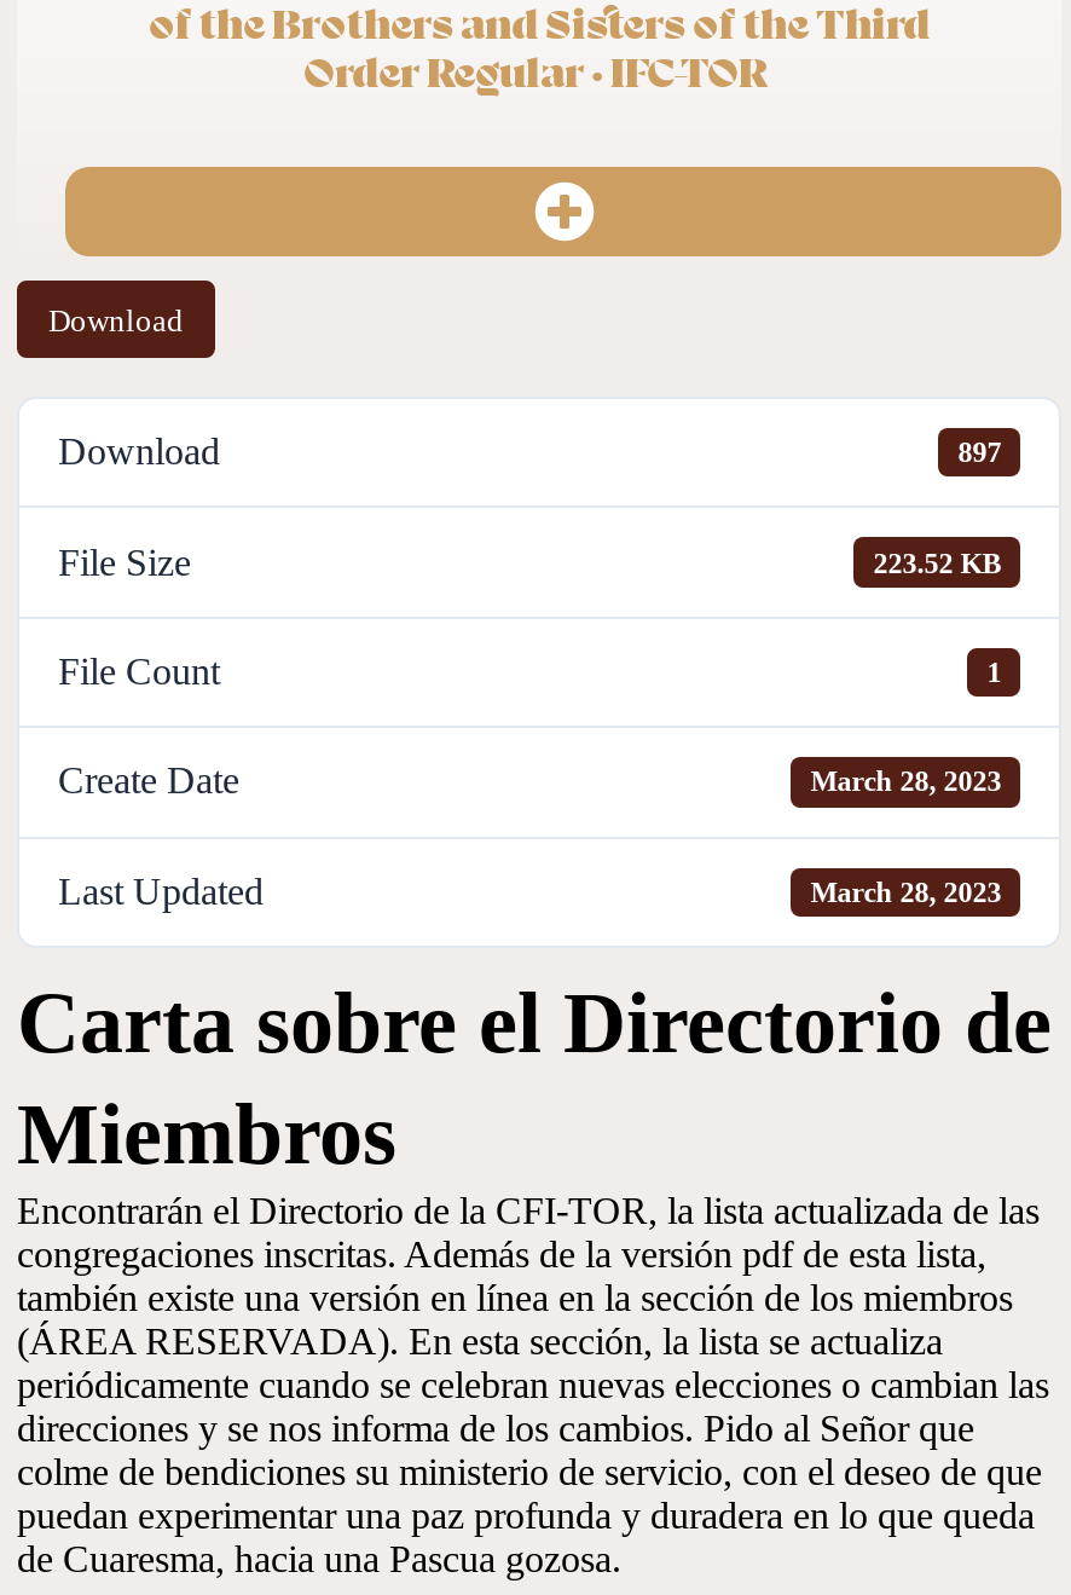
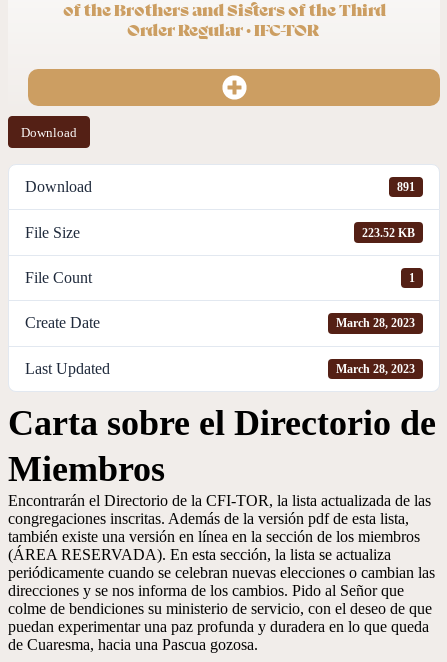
[958,436,1001,470] 897 -> [397,180,415,194] 891

